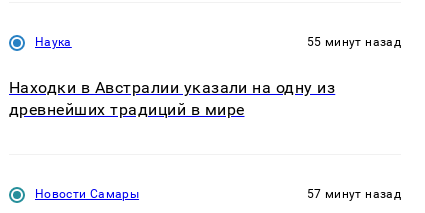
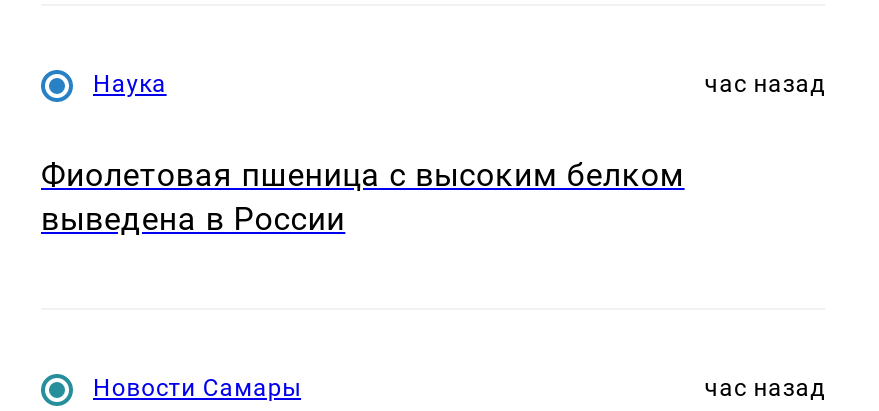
[307,35,401,49] 55 минут назад -> [705,71,825,99] час назад
[9,77,335,118] Находки в Австралии указали на одну из | древнейших традиций в мире -> [41,155,685,237] Фиолетовая пшеница с высоким белком | выведена в России
[307,187,401,201] 57 минут назад -> [705,374,825,402] час назад

